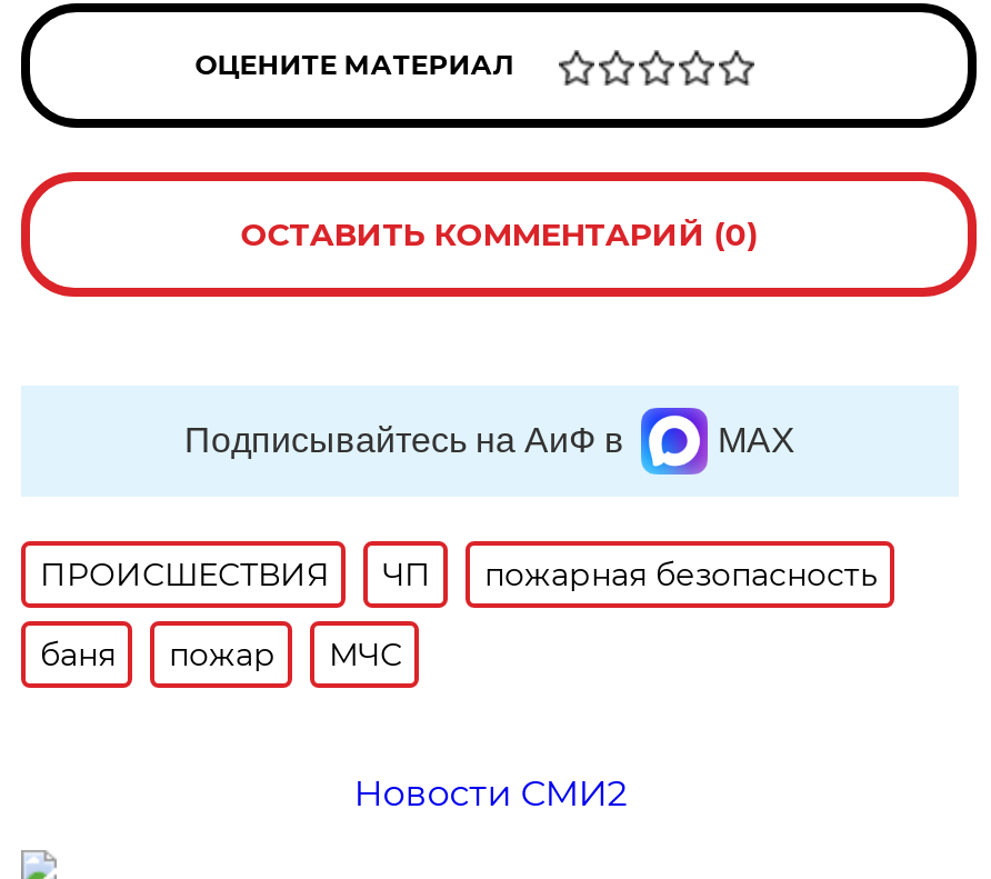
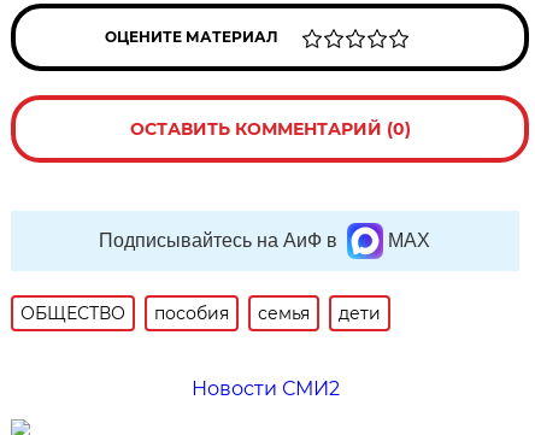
[40,555,877,675] ПРОИСШЕСТВИЯ | ЧП | пожарная безопасность | баня | пожар | МЧС -> [21,303,381,324] ОБЩЕСТВО | пособия | семья | дети

